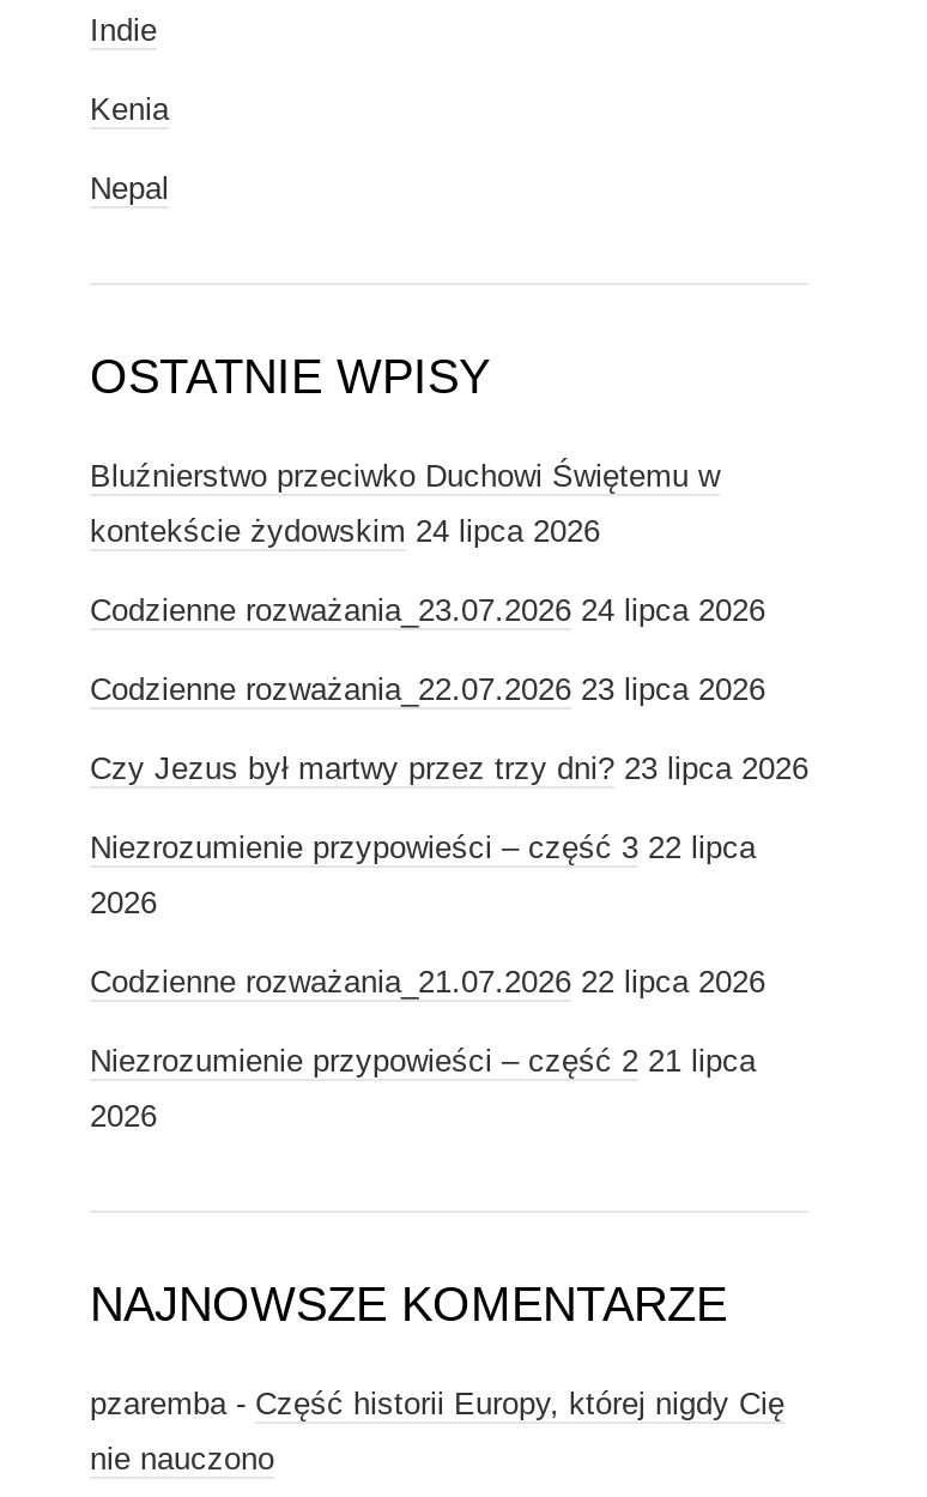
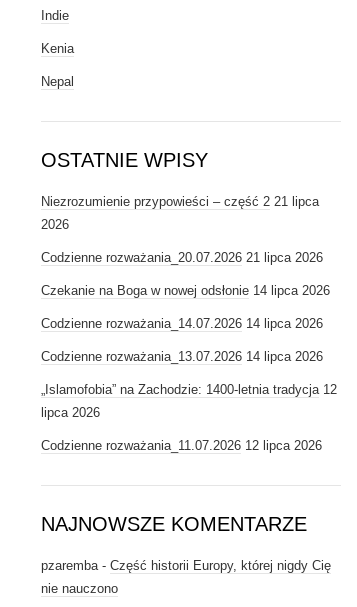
[90,459,808,1001] Bluźnierstwo przeciwko Duchowi Świętemu w | kontekście żydowskim 24 lipca 2026 | Codzienne rozważania_23.07.2026 24 lipca 2026 | Codzienne rozważania_22.07.2026 23 lipca 2026 | Czy Jezus był martwy przez trzy dni? 23 lipca 2026 | Niezrozumienie przypowieści – część 3 22 lipca | 2026 | Codzienne rozważania_21.07.2026 22 lipca 2026 -> none
moved [90,1044,756,1135] -> [41,194,319,232]: Niezrozumienie przypowieści – część 2 21 lipca | 2026
none -> [41,250,337,453] Codzienne rozważania_20.07.2026 21 lipca 2026 | Czekanie na Boga w nowej odsłonie 14 lipca 2026 | Codzienne rozważania_14.07.2026 14 lipca 2026 | Codzienne rozważania_13.07.2026 14 lipca 2026 | „Islamofobia” na Zachodzie: 1400-letnia tradycja 12 | lipca 2026 | Codzienne rozważania_11.07.2026 12 lipca 2026

